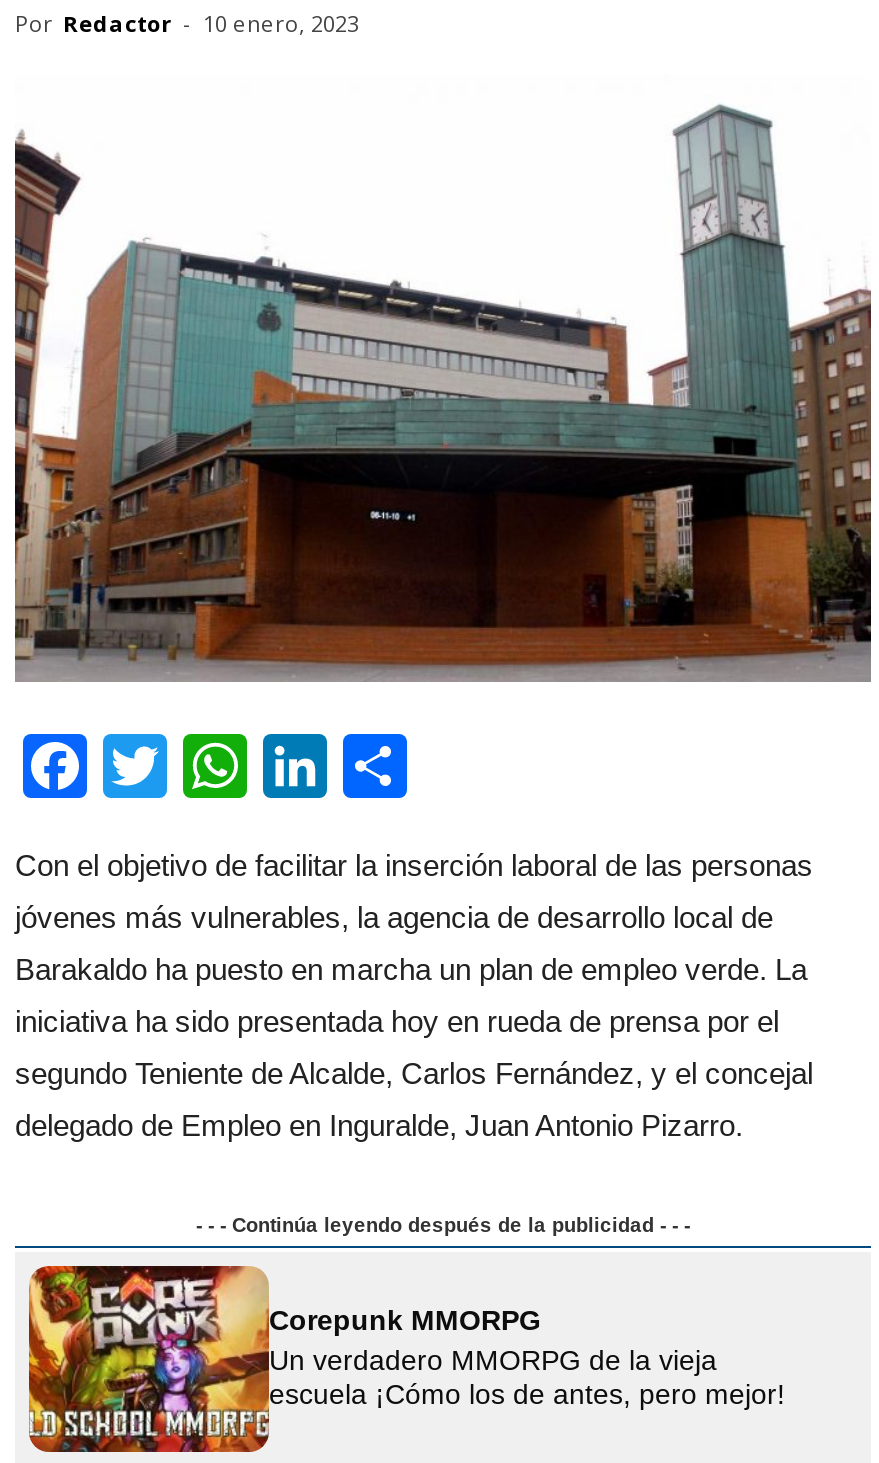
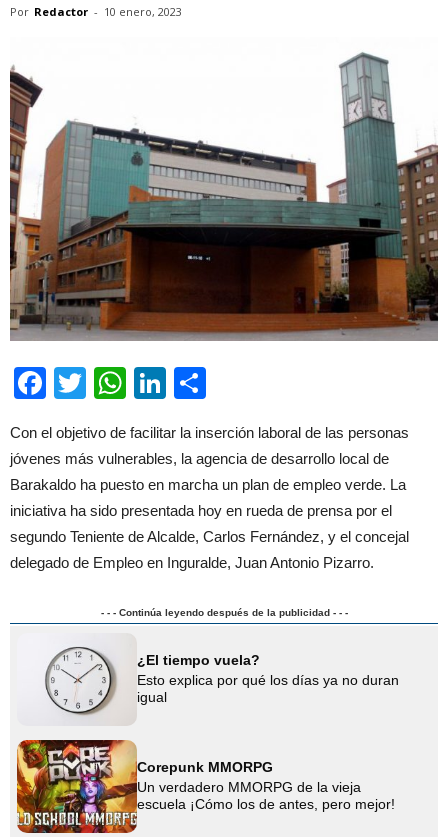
none -> [44,646,399,725] [image] | ¿El tiempo vuela? | Esto explica por qué los días ya no duran | igual

